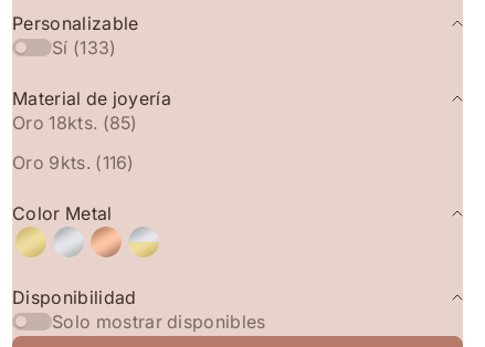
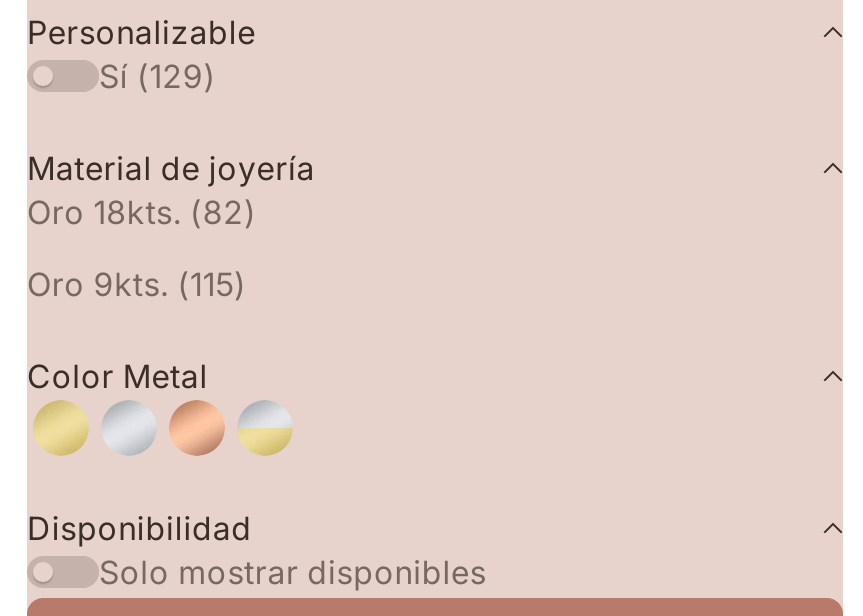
[52,37,117,59] Sí (133) -> [99,57,216,97] Sí (129)
[12,112,138,134] Oro 18kts. (85) -> [27,193,257,233] Oro 18kts. (82)
[12,152,135,174] Oro 9kts. (116) -> [27,265,247,305] Oro 9kts. (115)

